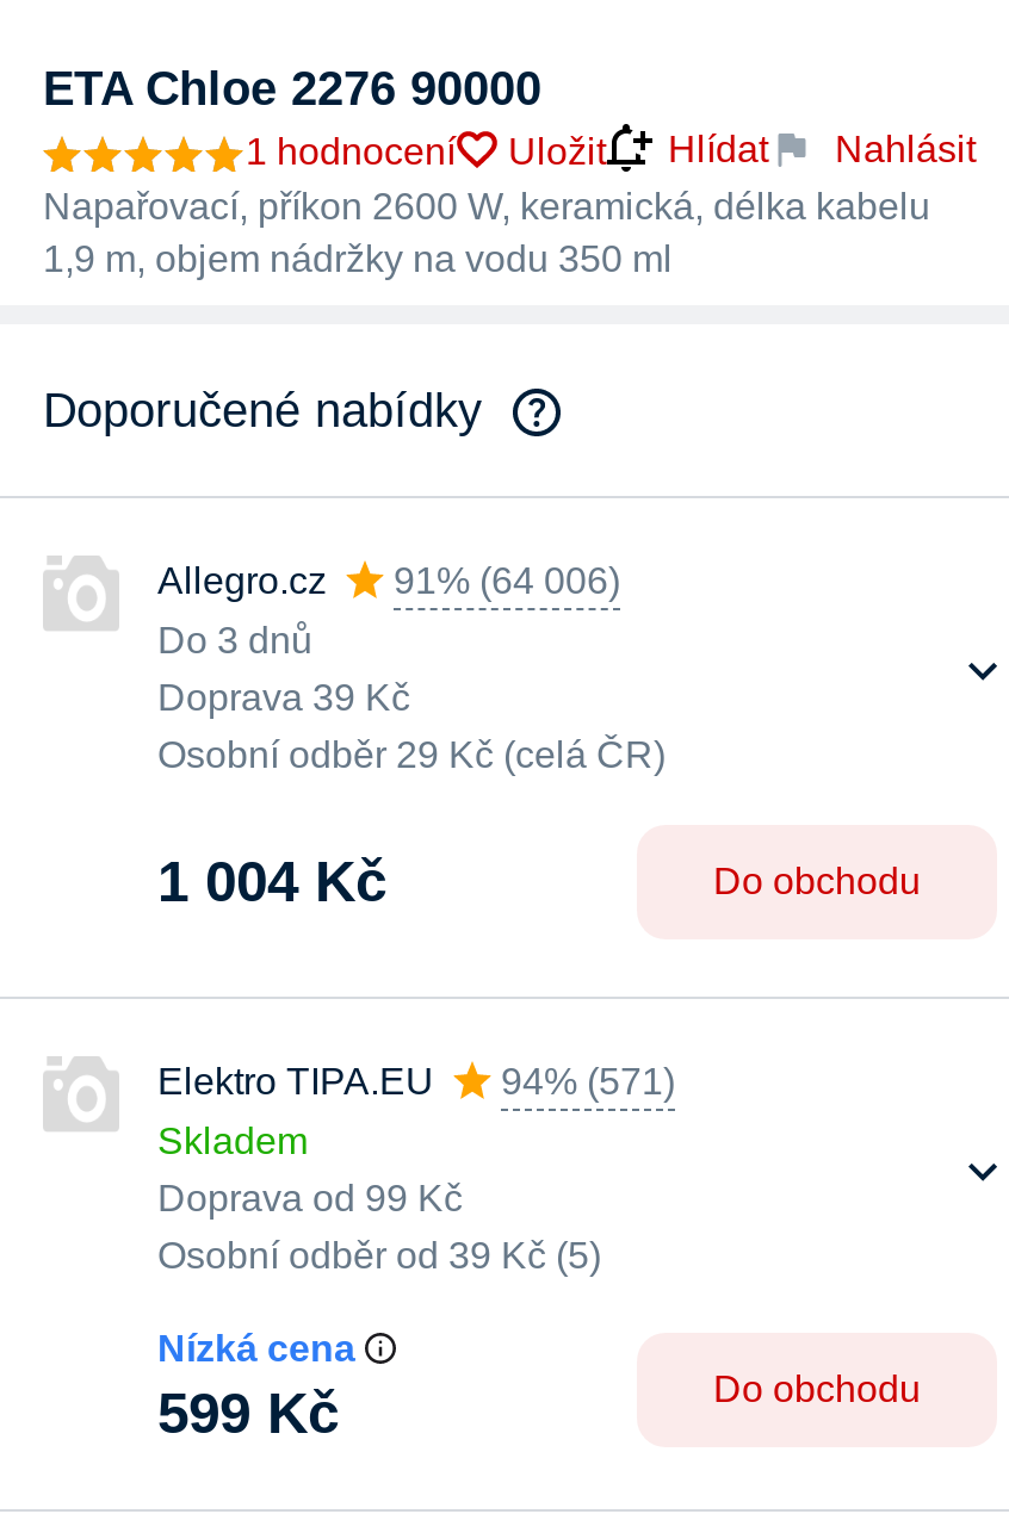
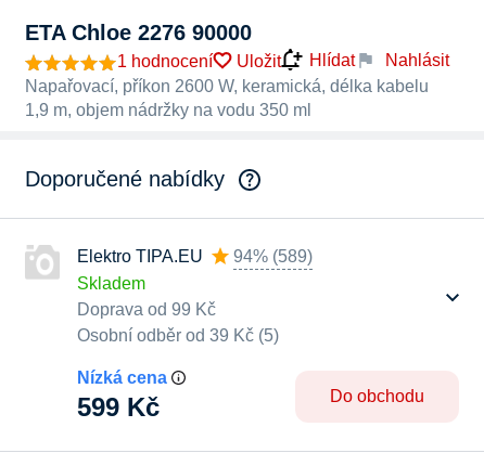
[157,560,921,913] Allegro.cz | 91% (64 006) | Do 3 dnů | Doprava 39 Kč | Osobní odběr 29 Kč (celá ČR) | 1 004 Kč | Do obchodu -> none
[157,1061,675,1102] Elektro TIPA.EU 94% (571) -> [77,247,313,266] Elektro TIPA.EU 94% (589)

